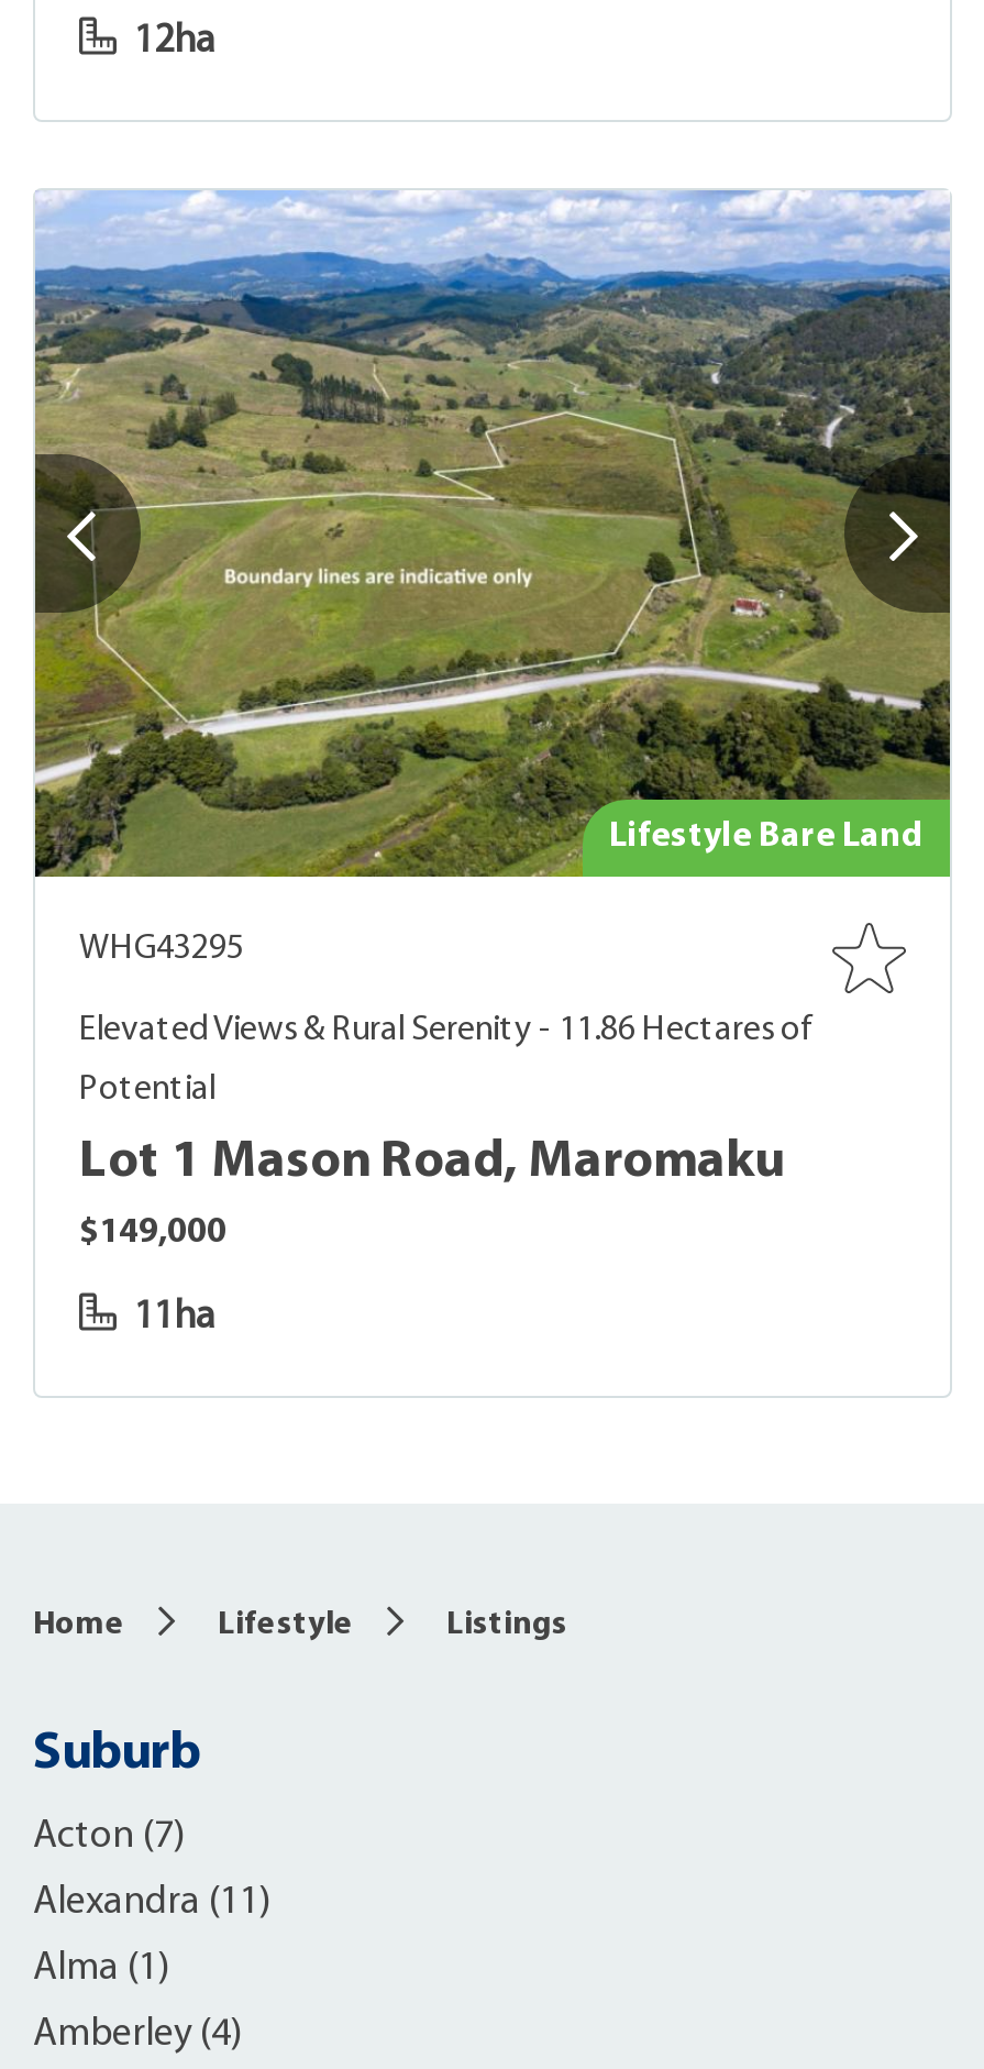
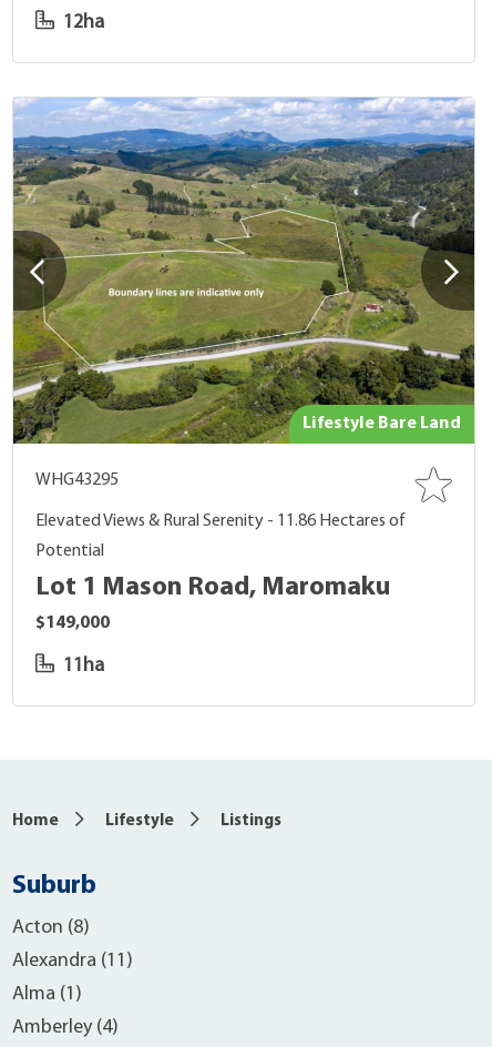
[33,1816,187,1858] Acton (7) -> [12,917,90,938] Acton (8)

